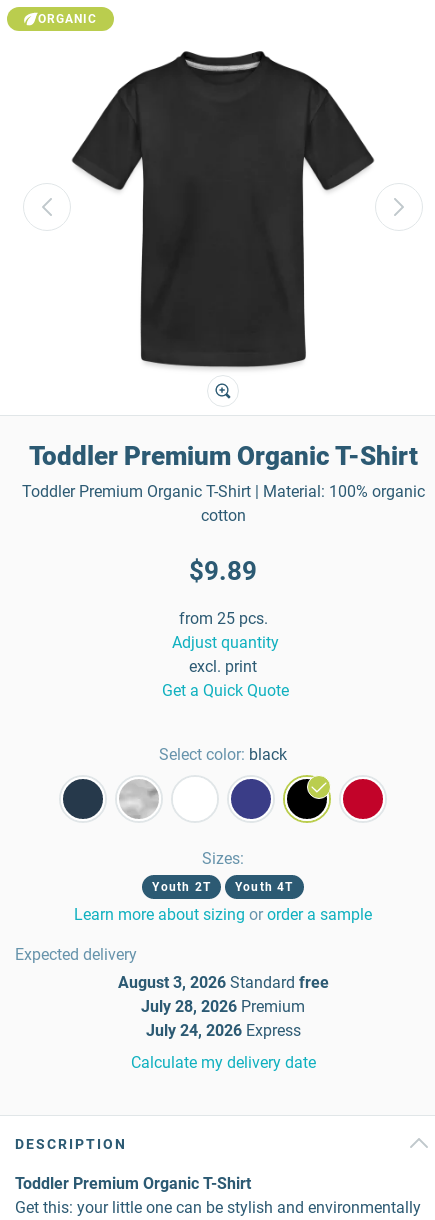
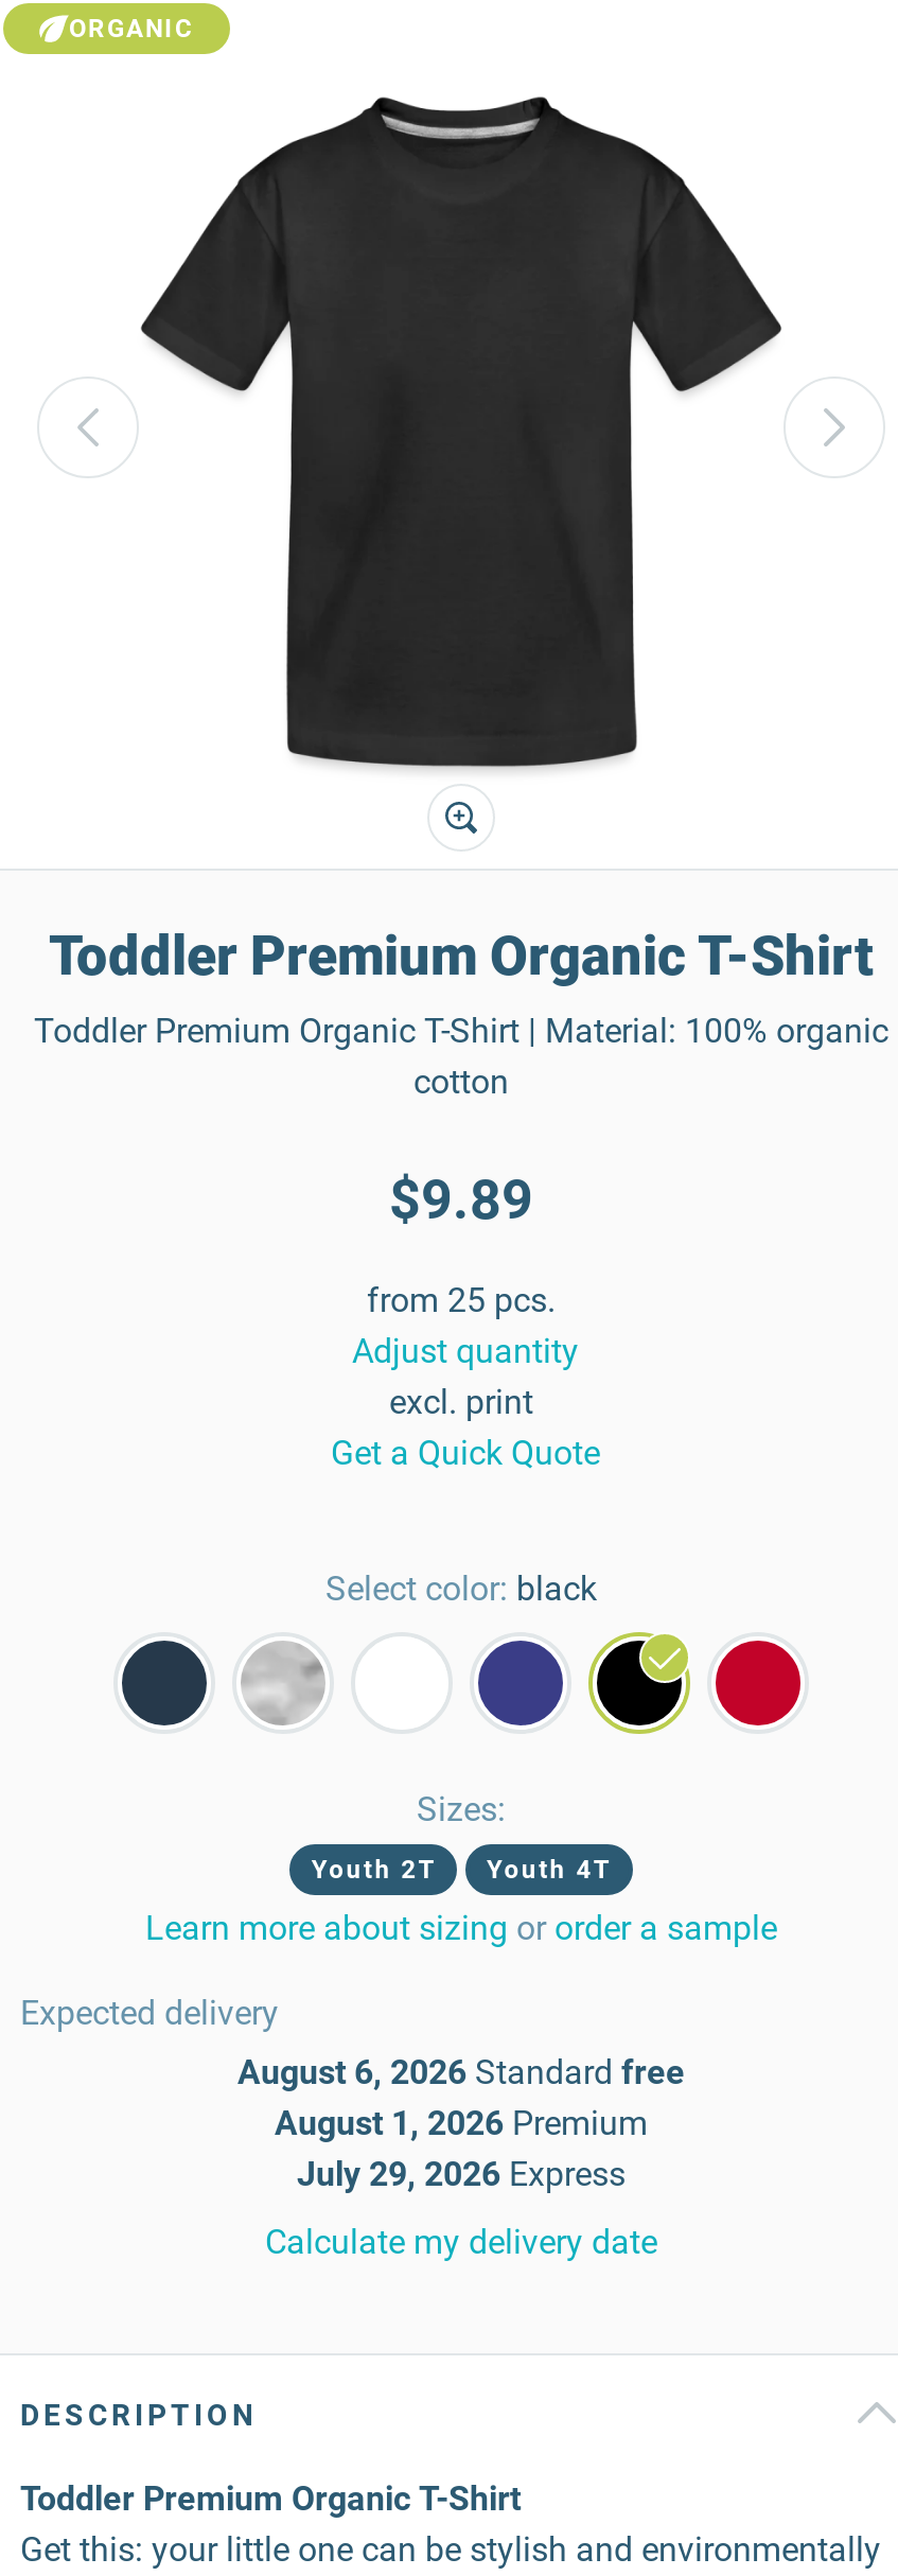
[117,973,328,992] August 3, 2026 Standard free -> [237,2052,685,2092] August 6, 2026 Standard free
[141,997,305,1016] July 28, 2026 Premium -> [275,2103,648,2143] August 1, 2026 Premium
[145,1021,300,1040] July 24, 2026 Express -> [297,2154,626,2194] July 29, 2026 Express

